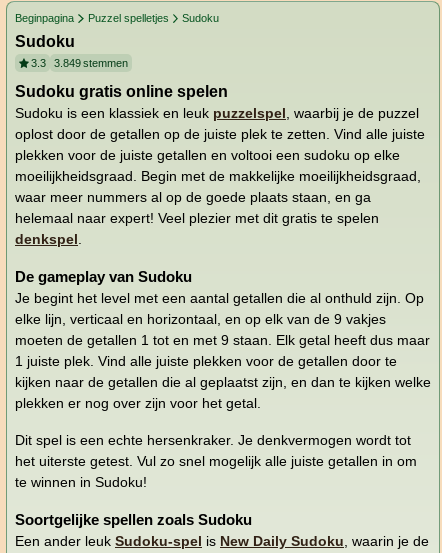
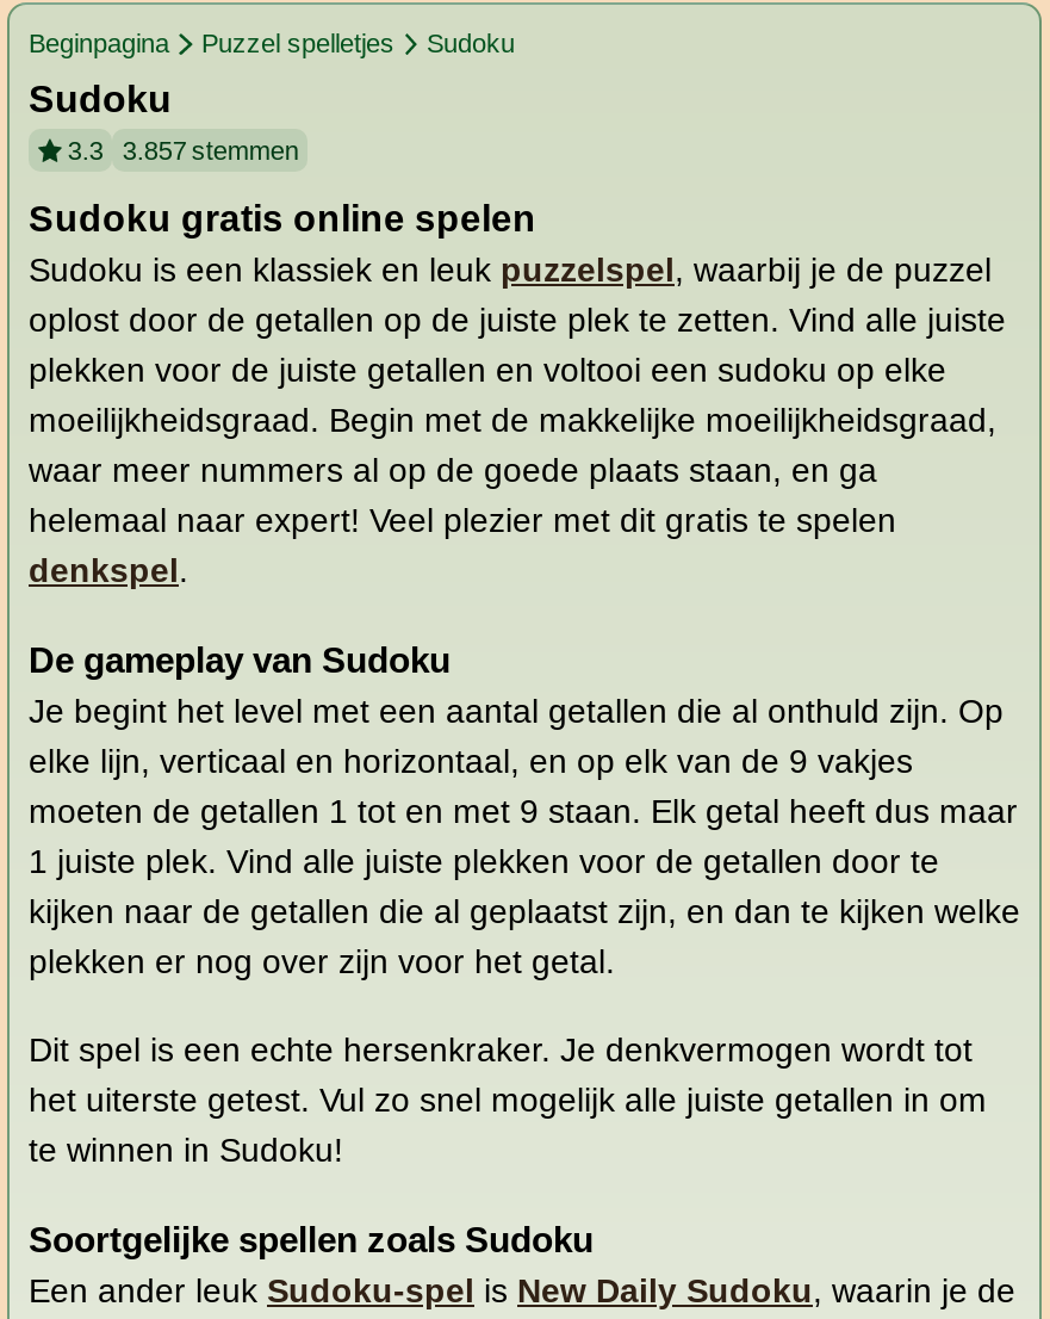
[31,57,128,69] 3.3 3.849 stemmen -> [67,137,299,166] 3.3 3.857 stemmen

